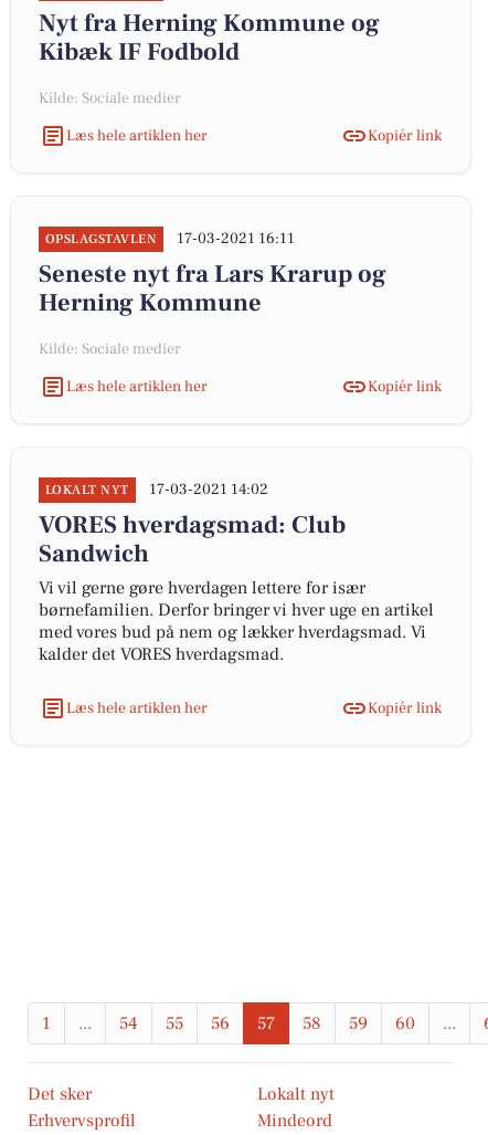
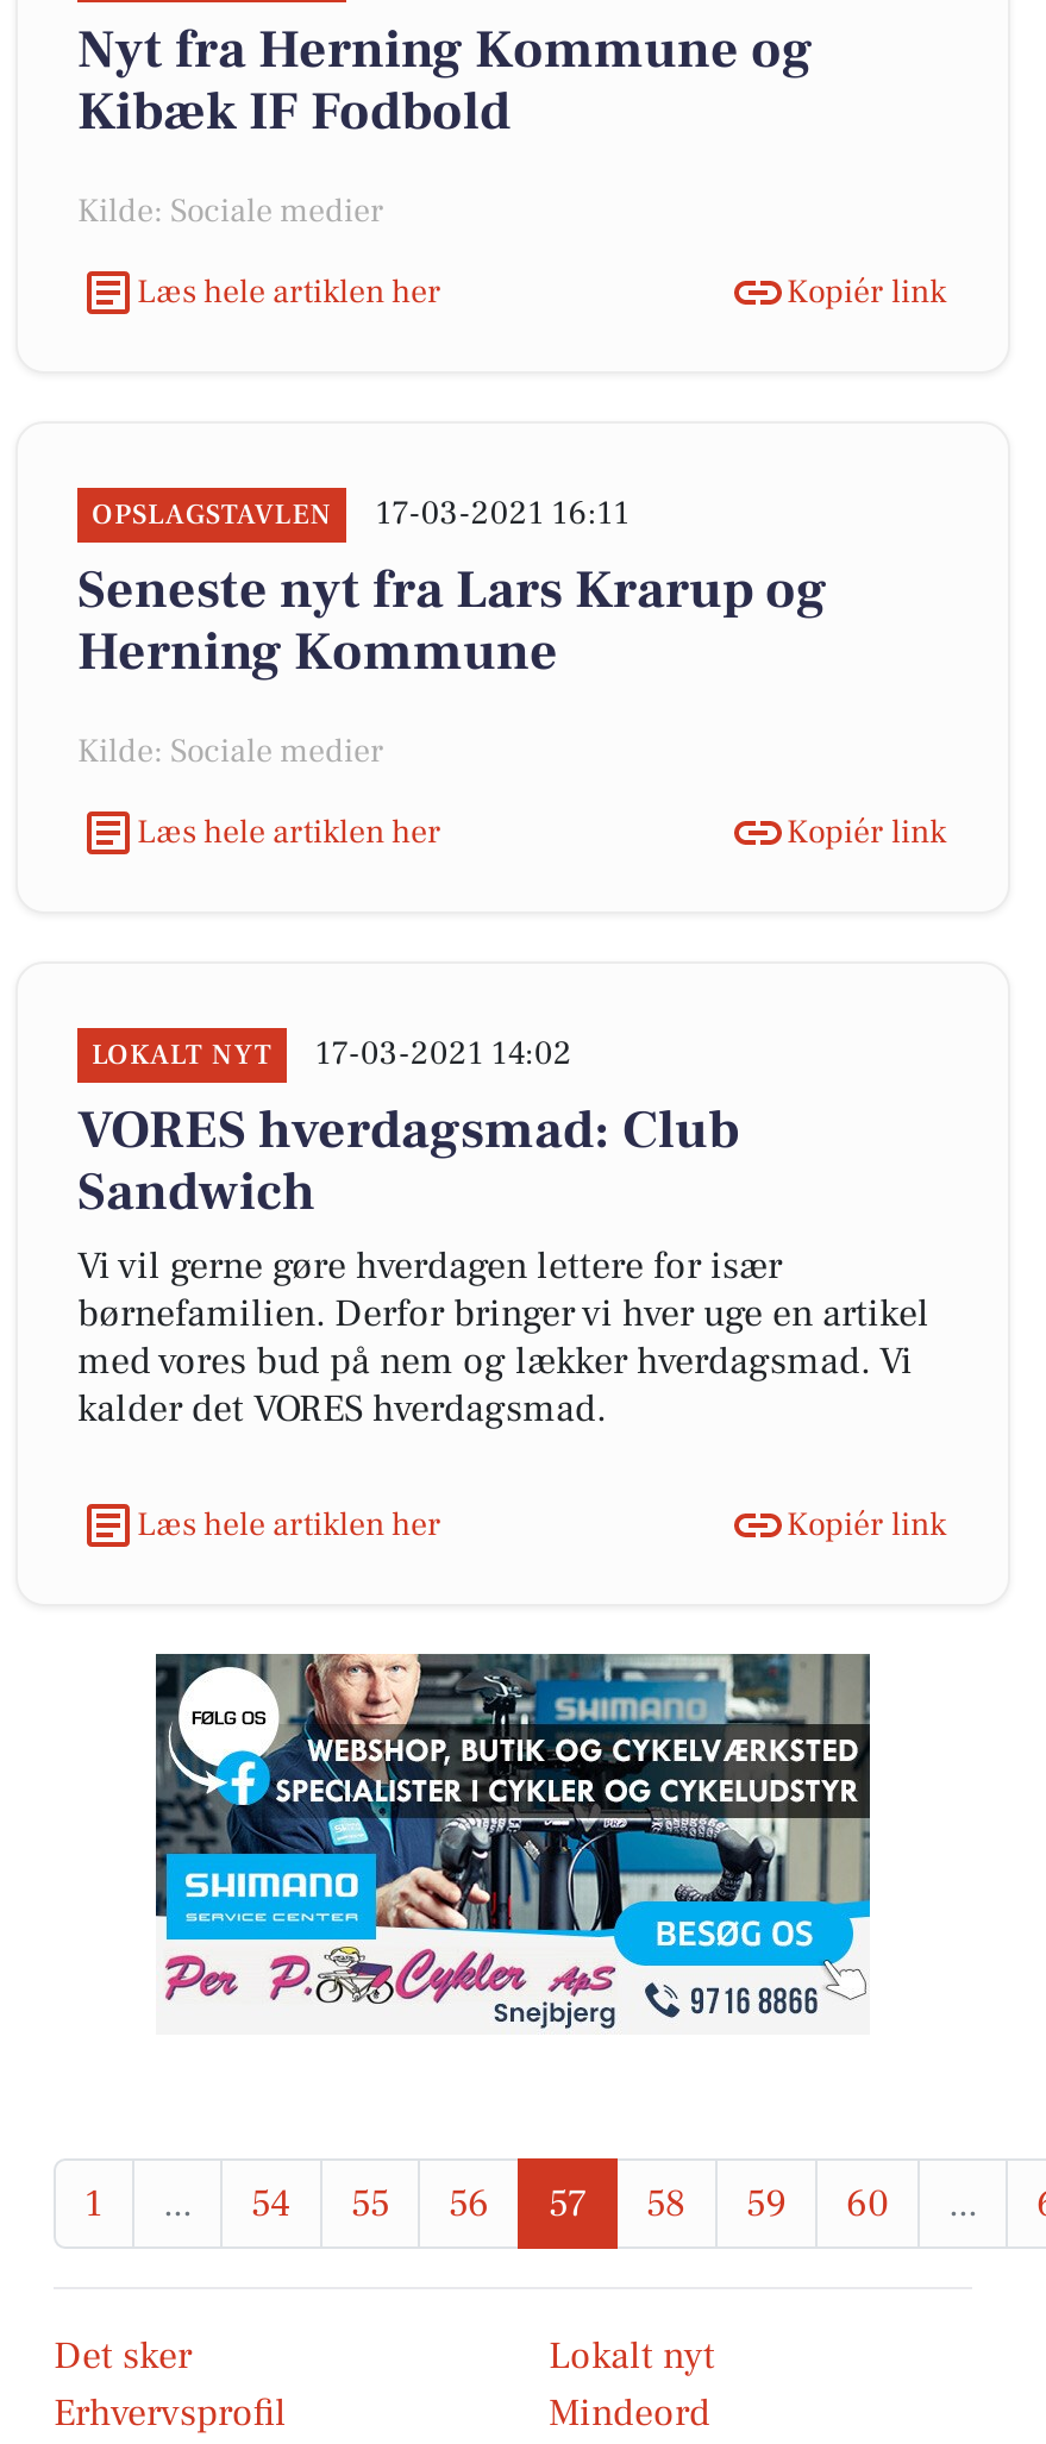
none -> [154,1652,872,2032] [image]

